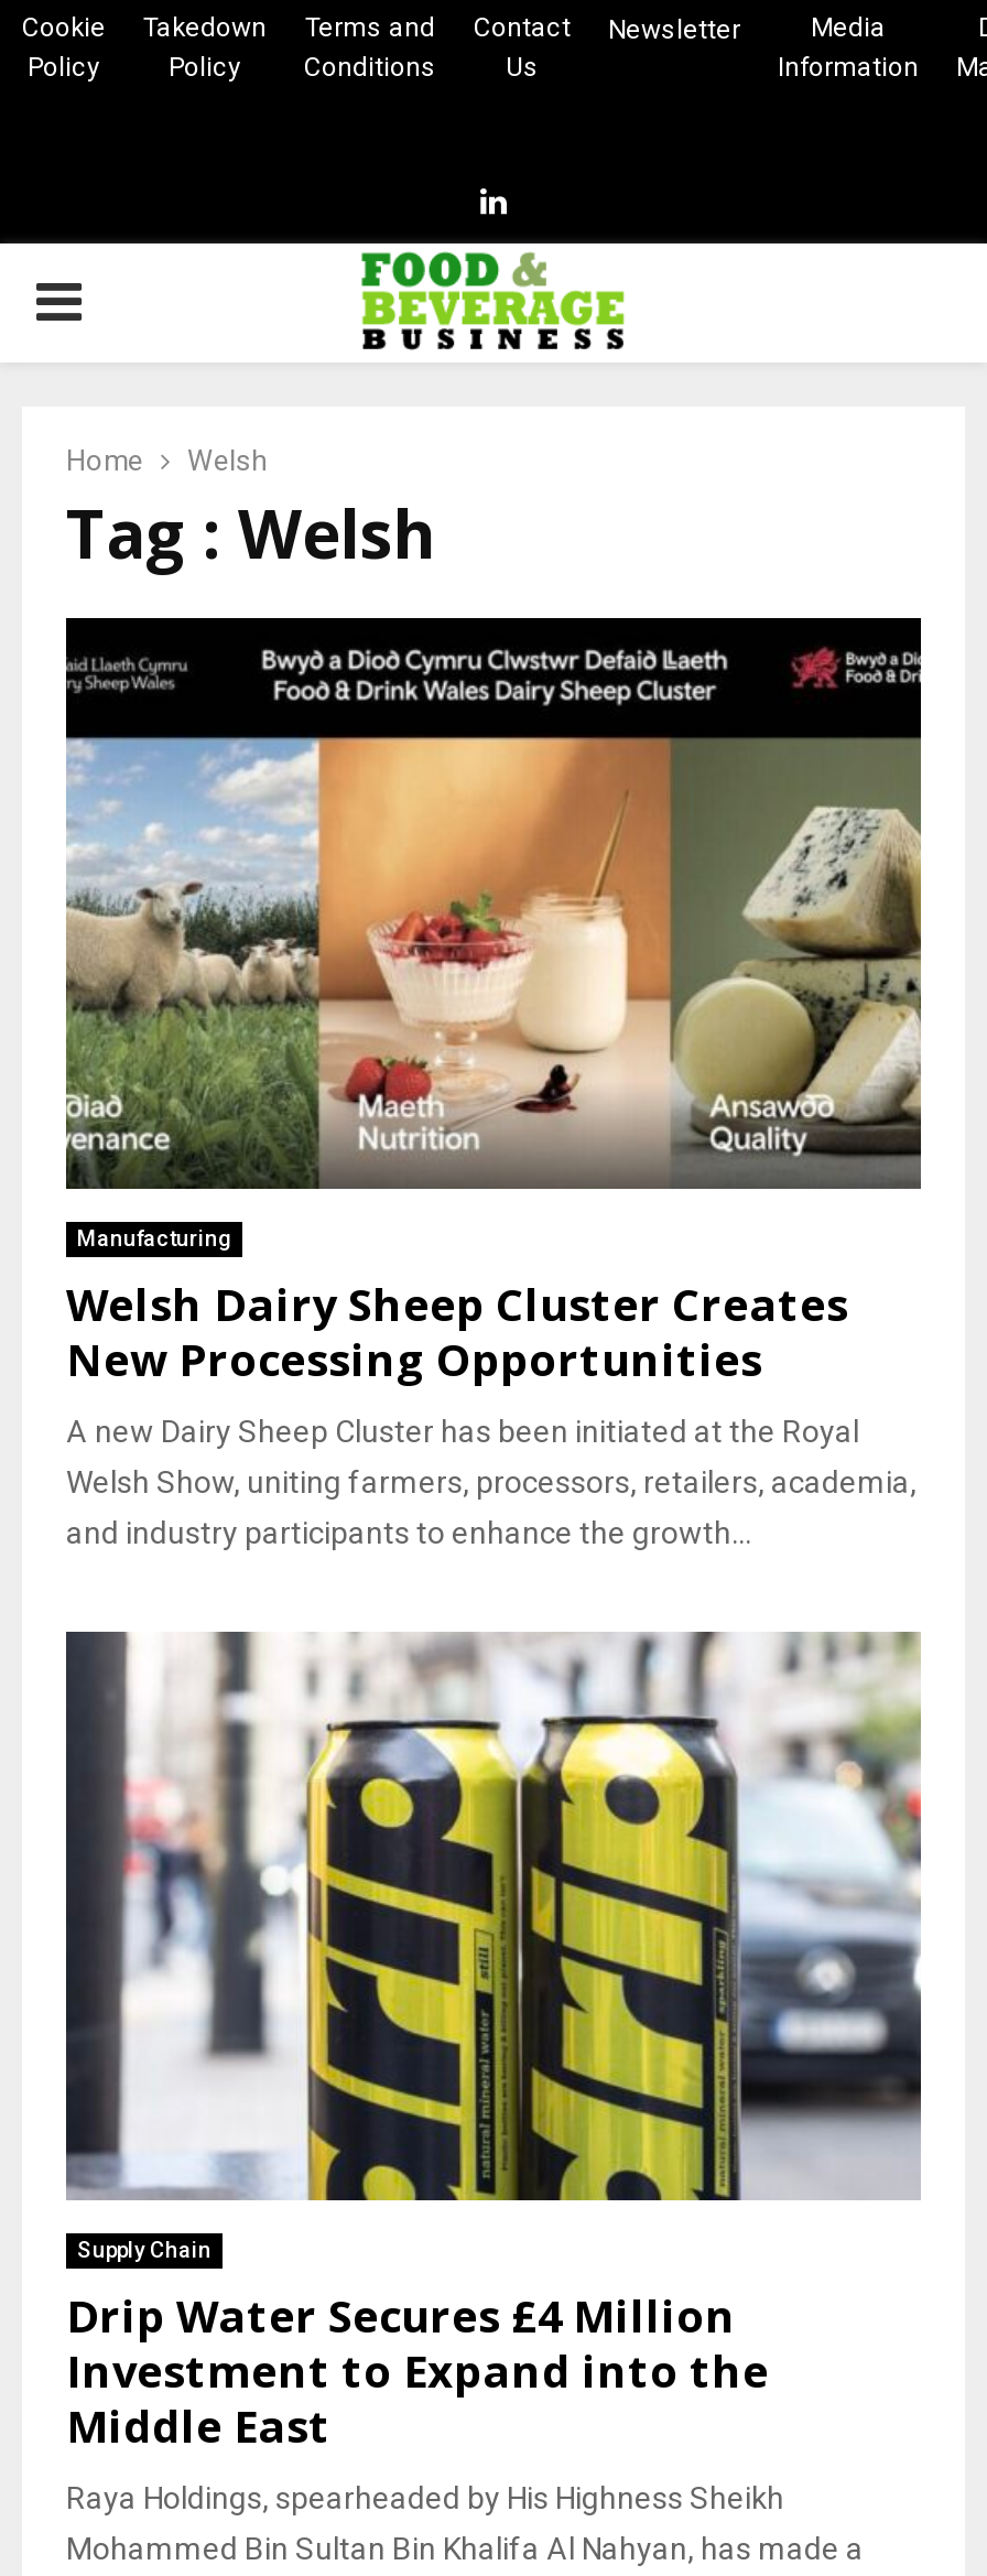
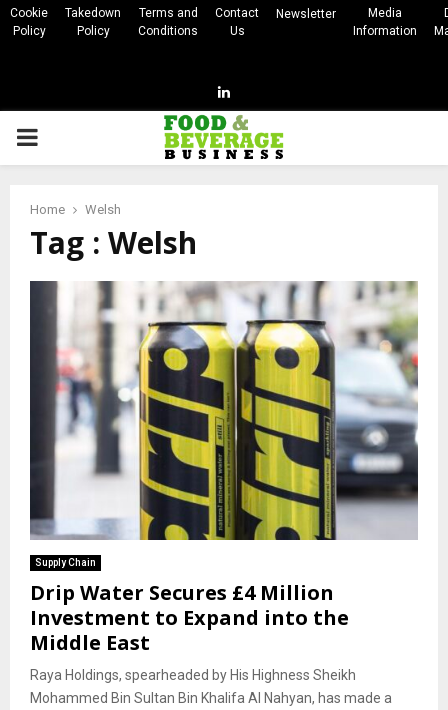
[64,616,923,1550] [image] | Manufacturing | Welsh Dairy Sheep Cluster Creates | New Processing Opportunities | A new Dairy Sheep Cluster has been initiated at the Royal | Welsh Show, uniting farmers, processors, retailers, academia, | and industry participants to enhance the growth... -> none

